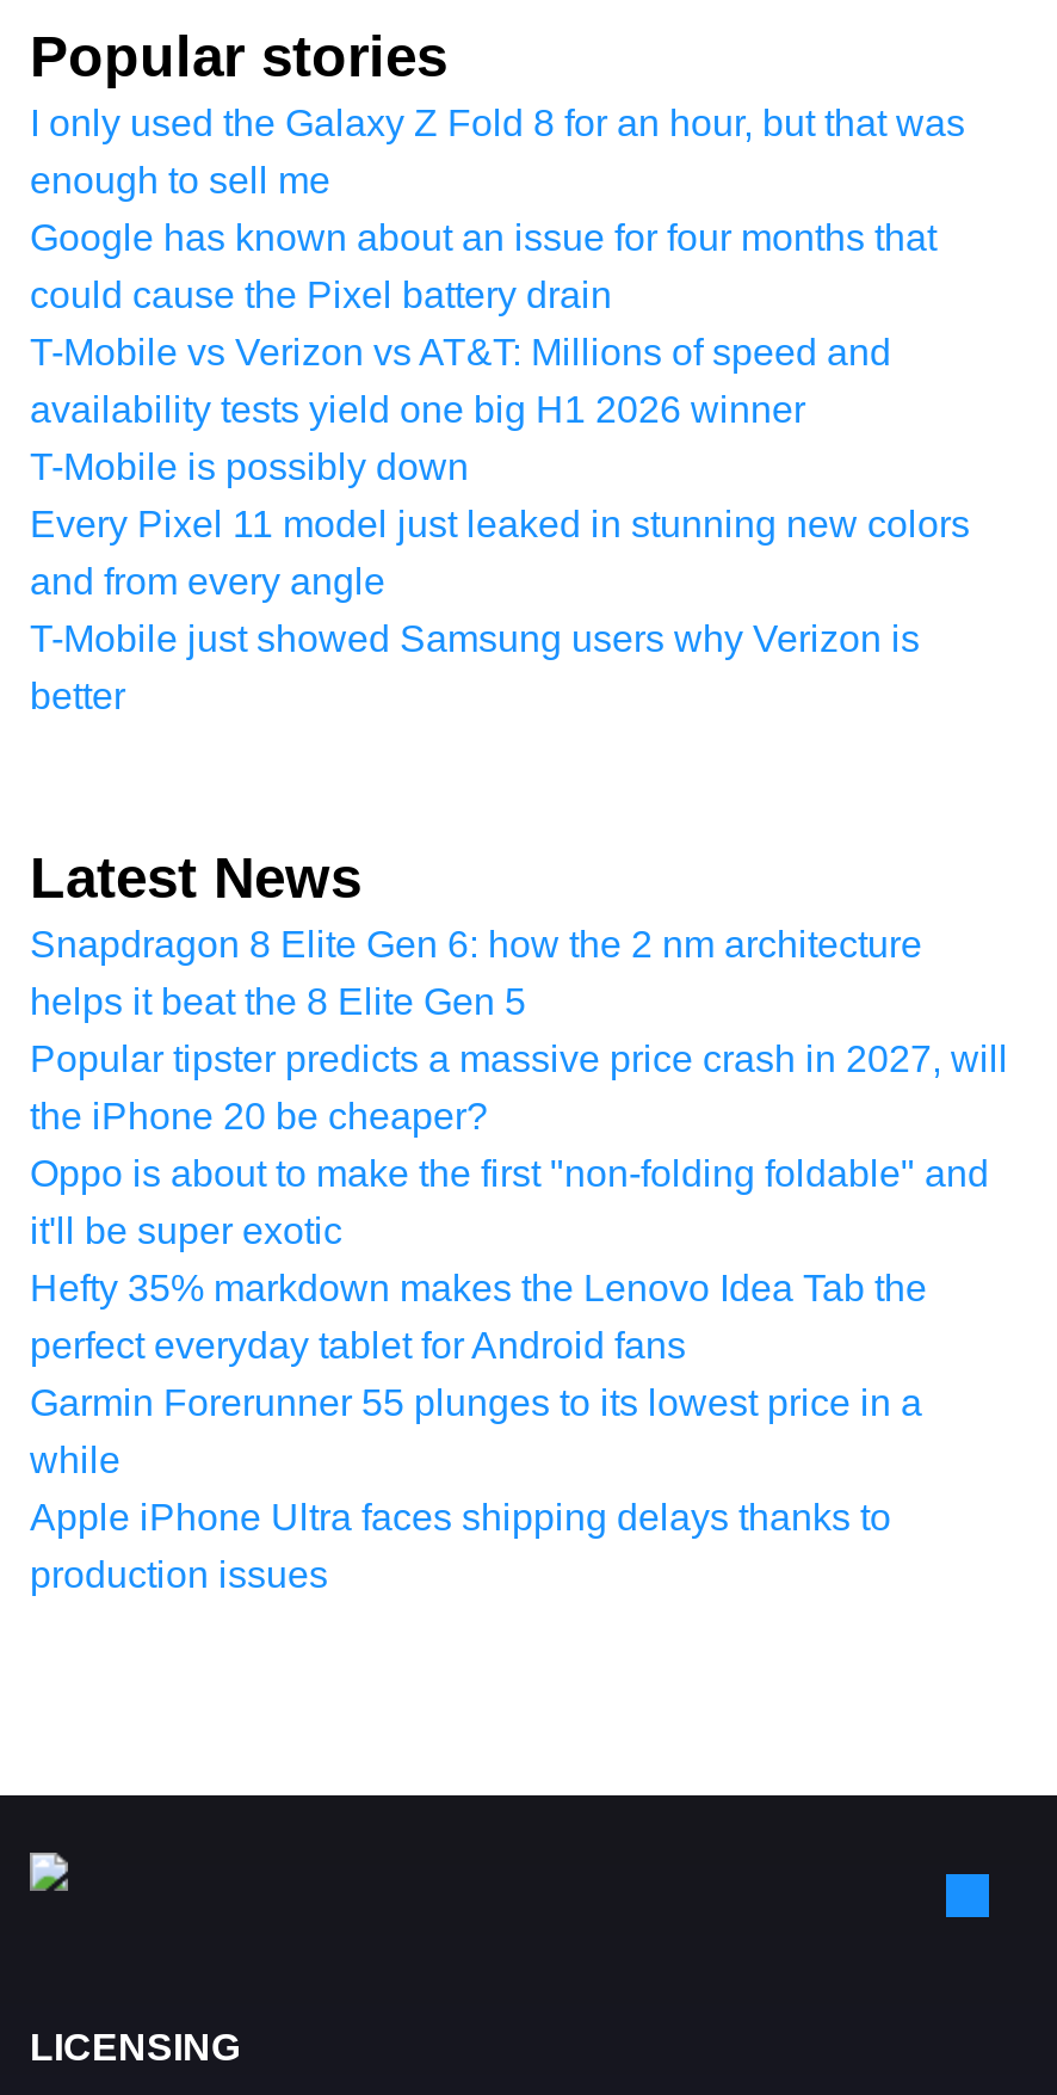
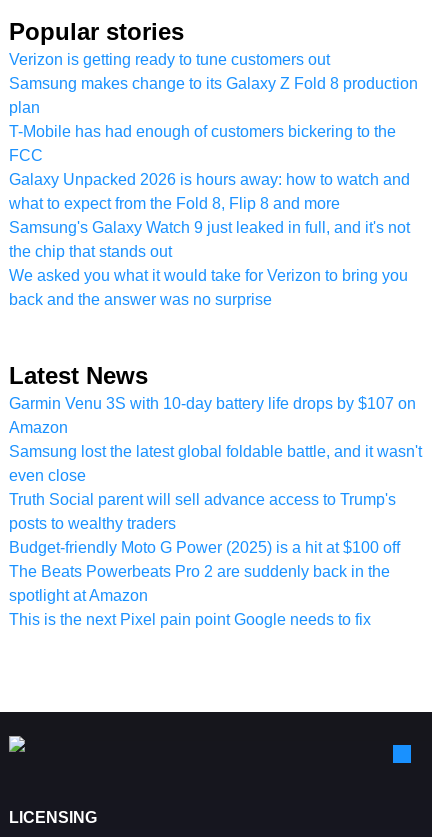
[30,102,970,716] I only used the Galaxy Z Fold 8 for an hour, but that was | enough to sell me | Google has known about an issue for four months that | could cause the Pixel battery drain | T-Mobile vs Verizon vs AT&T: Millions of speed and | availability tests yield one big H1 2026 winner | T-Mobile is possibly down | Every Pixel 11 model just leaked in stunning new colors | and from every angle | T-Mobile just showed Samsung users why Verizon is | better -> [9,51,418,308] Verizon is getting ready to tune customers out | Samsung makes change to its Galaxy Z Fold 8 production | plan | T-Mobile has had enough of customers bickering to the | FCC | Galaxy Unpacked 2026 is hours away: how to watch and | what to expect from the Fold 8, Flip 8 and more | Samsung's Galaxy Watch 9 just leaked in full, and it's not | the chip that stands out | We asked you what it would take for Verizon to bring you | back and the answer was no surprise
[30,924,1008,1595] Snapdragon 8 Elite Gen 6: how the 2 nm architecture | helps it beat the 8 Elite Gen 5 | Popular tipster predicts a massive price crash in 2027, will | the iPhone 20 be cheaper? | Oppo is about to make the first "non-folding foldable" and | it'll be super exotic | Hefty 35% markdown makes the Lenovo Idea Tab the | perfect everyday tablet for Android fans | Garmin Forerunner 55 plunges to its lowest price in a | while | Apple iPhone Ultra faces shipping delays thanks to | production issues -> [9,395,422,628] Garmin Venu 3S with 10-day battery life drops by $107 on | Amazon | Samsung lost the latest global foldable battle, and it wasn't | even close | Truth Social parent will sell advance access to Trump's | posts to wealthy traders | Budget-friendly Moto G Power (2025) is a hit at $100 off | The Beats Powerbeats Pro 2 are suddenly back in the | spotlight at Amazon | This is the next Pixel pain point Google needs to fix

